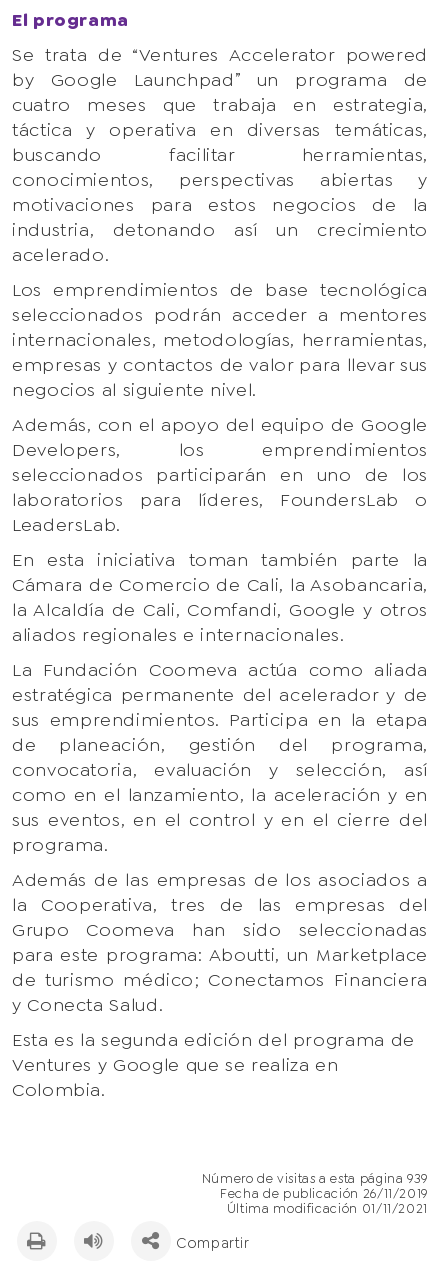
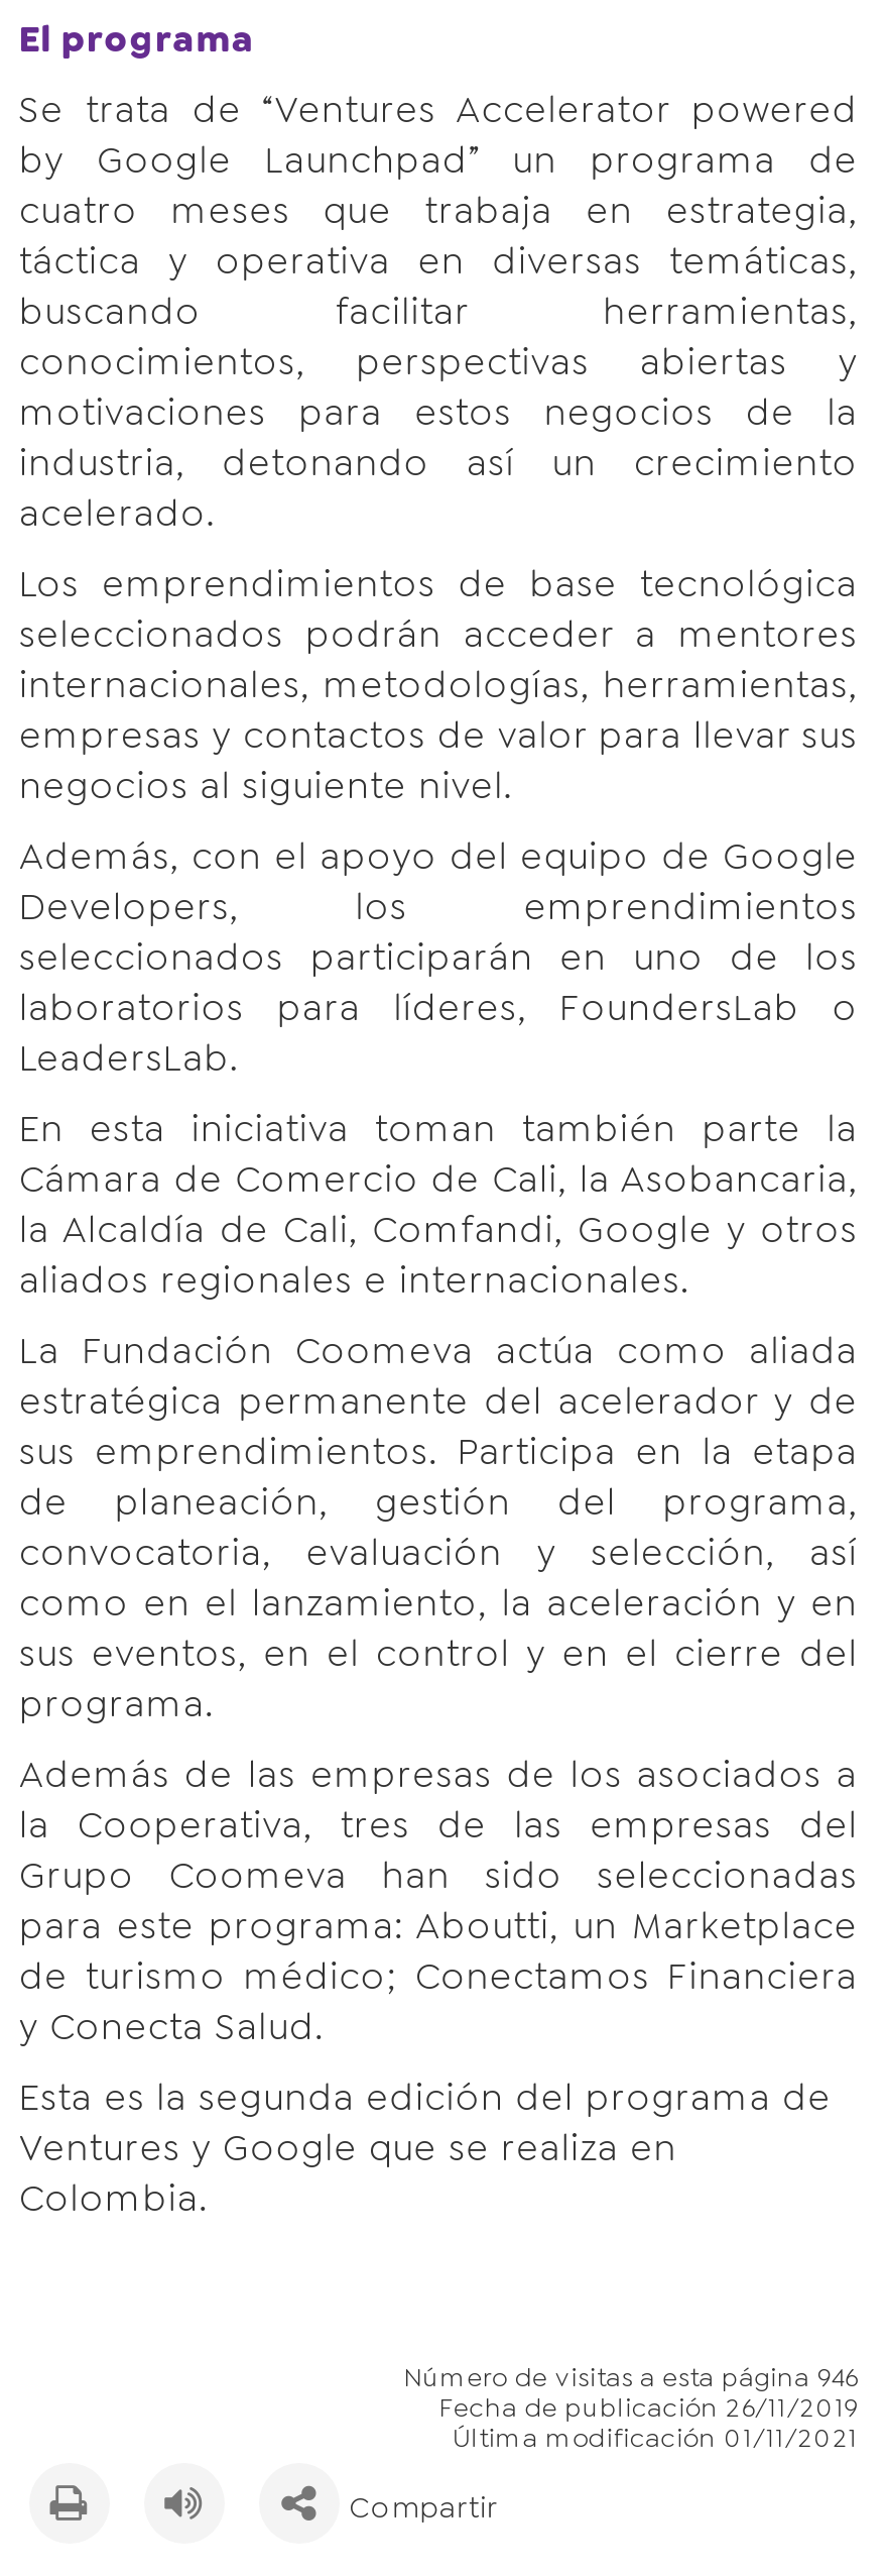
[202,1170,428,1187] Número de visitas a esta página 939 -> [403,2361,858,2395] Número de visitas a esta página 946

